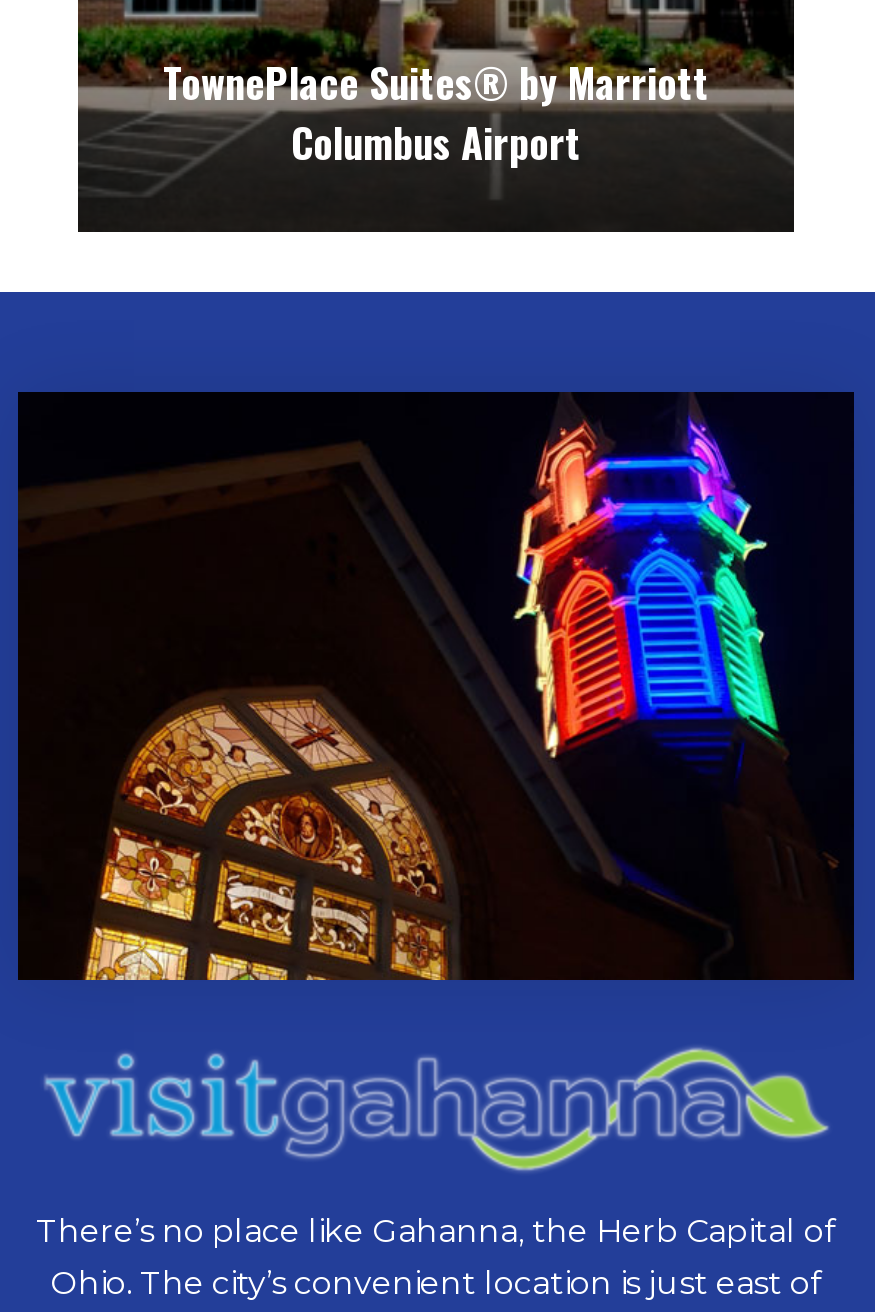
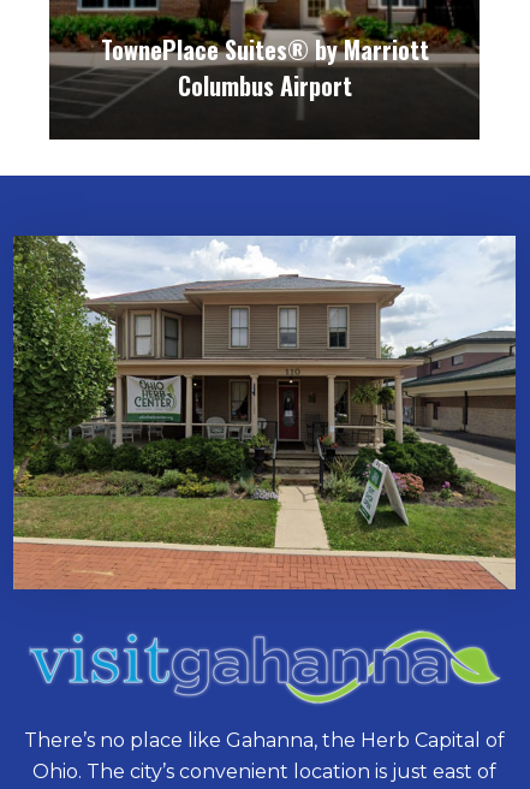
[16,390,856,982] [image] -> [12,235,517,591] [image]

